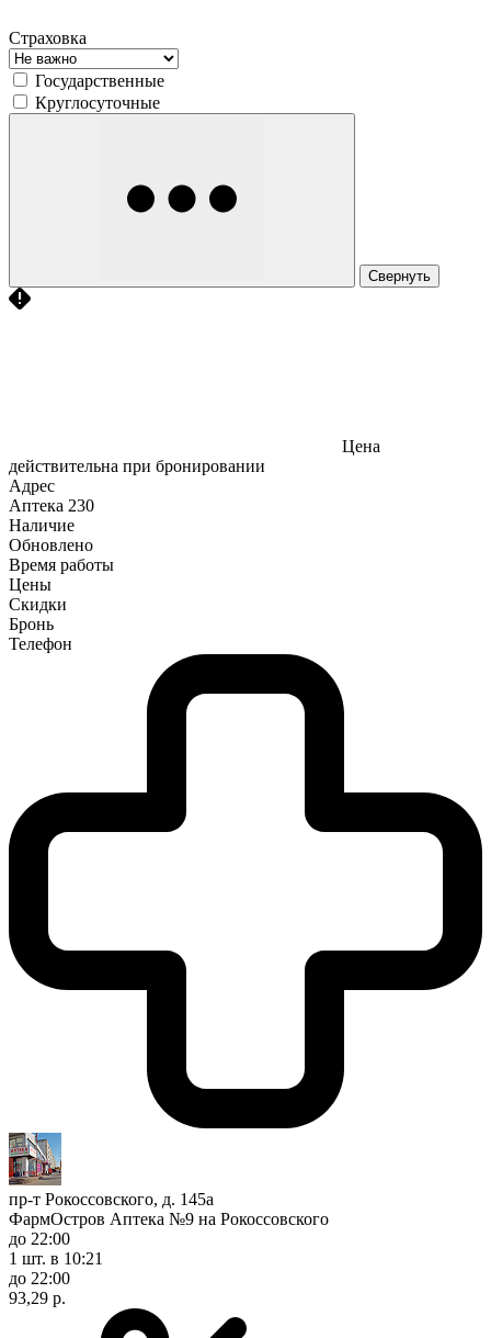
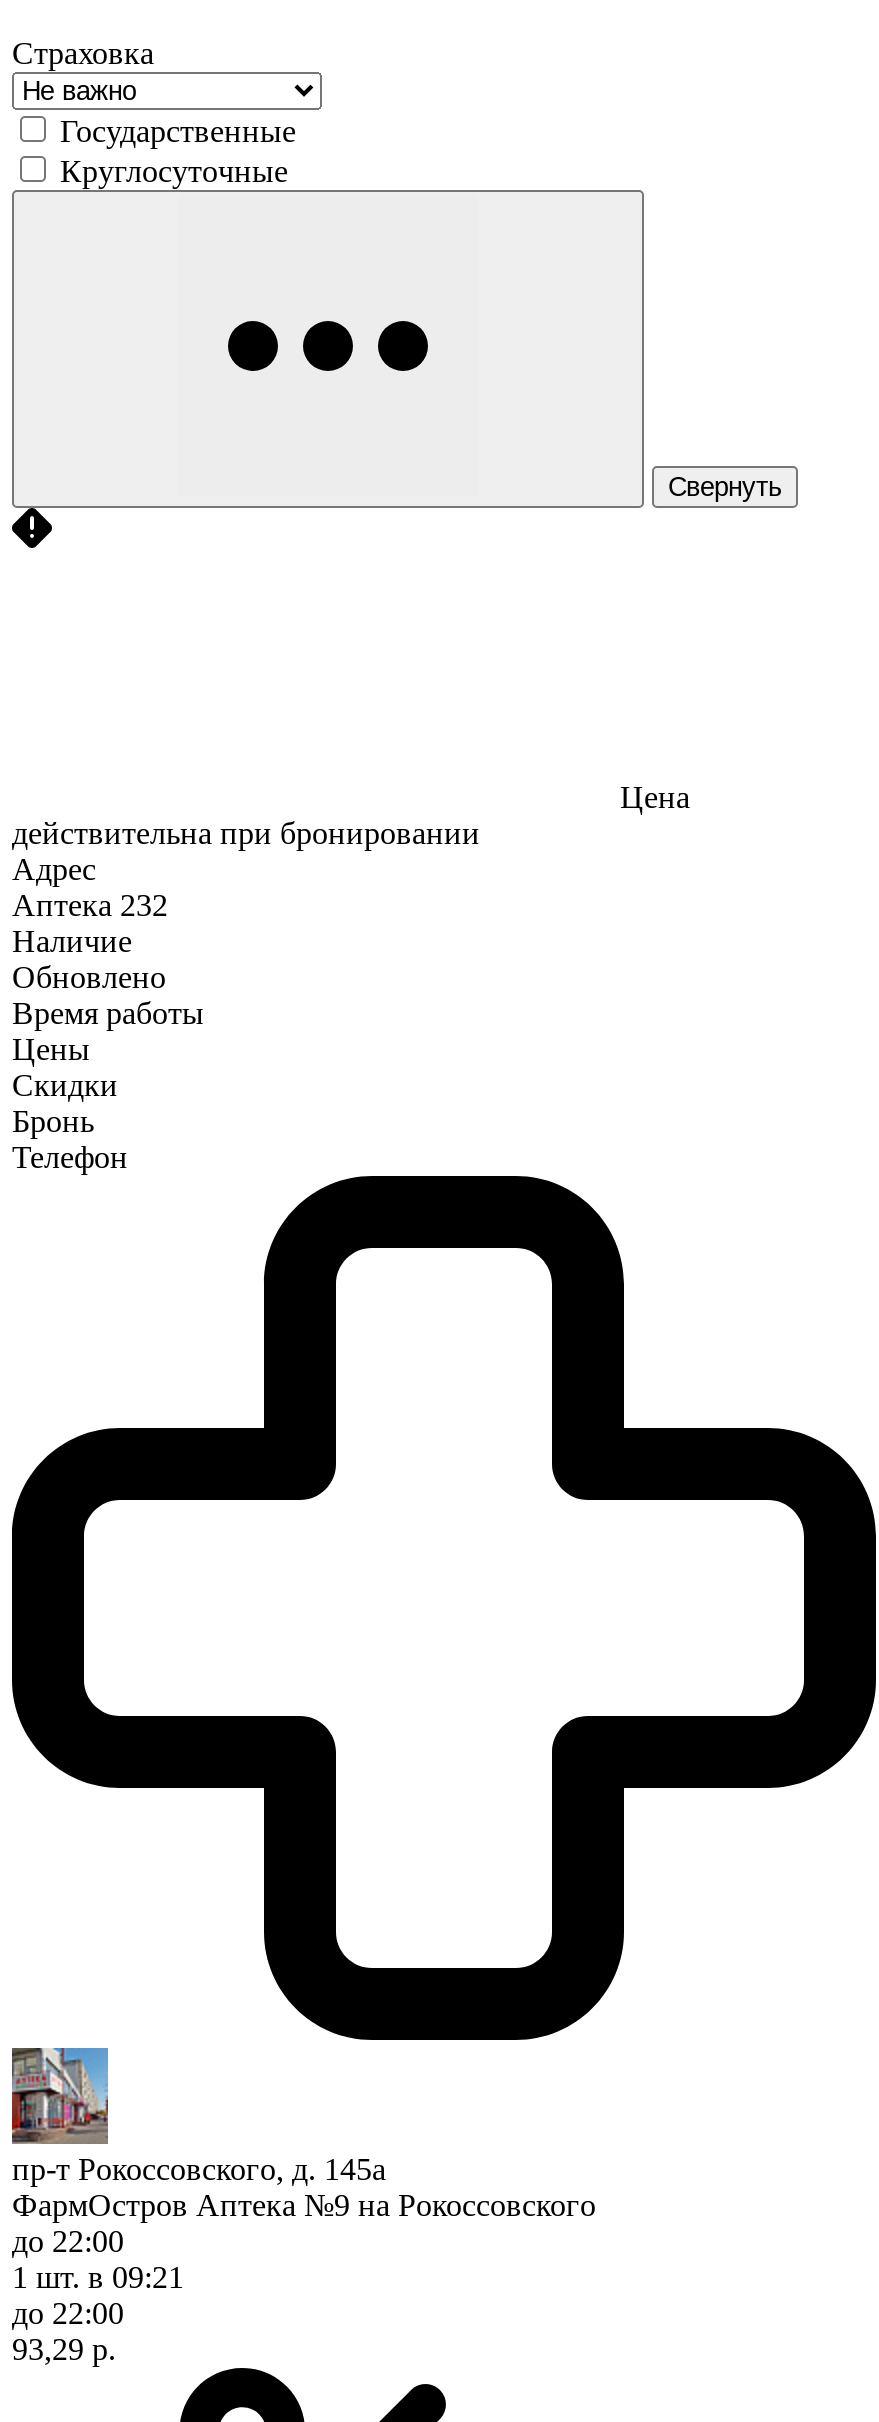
[9,496,94,515] Аптека 230 -> [12,888,168,922] Аптека 232
[9,1249,103,1268] 1 шт. в 10:21 -> [12,2260,184,2294] 1 шт. в 09:21

